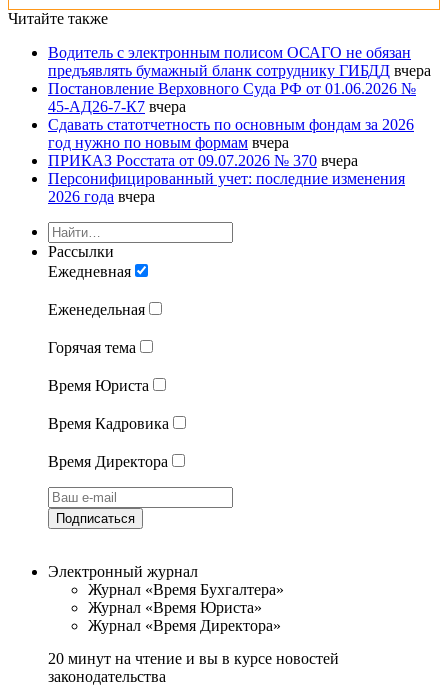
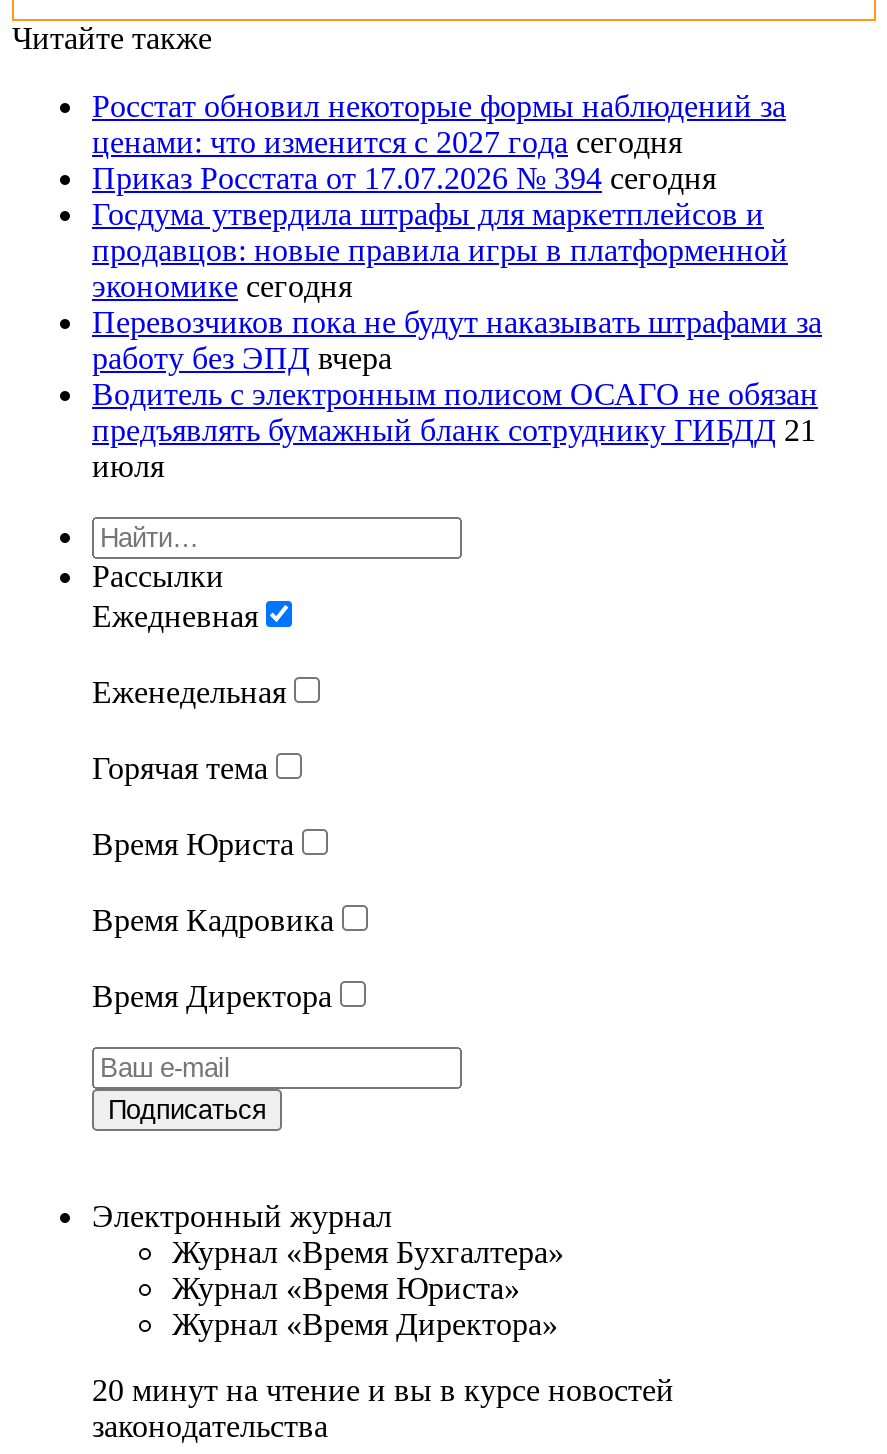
none -> [92,89,822,375] Росстат обновил некоторые формы наблюдений за | ценами: что изменится с 2027 года сегодня | Приказ Росстата от 17.07.2026 № 394 сегодня | Госдума утвердила штрафы для маркетплейсов и | продавцов: новые правила игры в платформенной | экономике сегодня | Перевозчиков пока не будут наказывать штрафами за | работу без ЭПД вчера
moved [48,44,411,61] -> [92,377,818,411]: Водитель с электронным полисом ОСАГО не обязан
[48,62,431,205] предъявлять бумажный бланк сотруднику ГИБДД вчера | Постановление Верховного Суда РФ от 01.06.2026 № | 45-АД26-7-К7 вчера | Сдавать статотчетность по основным фондам за 2026 | год нужно по новым формам вчера | ПРИКАЗ Росстата от 09.07.2026 № 370 вчера | Персонифицированный учет: последние изменения | 2026 года вчера -> [92,413,816,483] предъявлять бумажный бланк сотруднику ГИБДД 21 | июля

